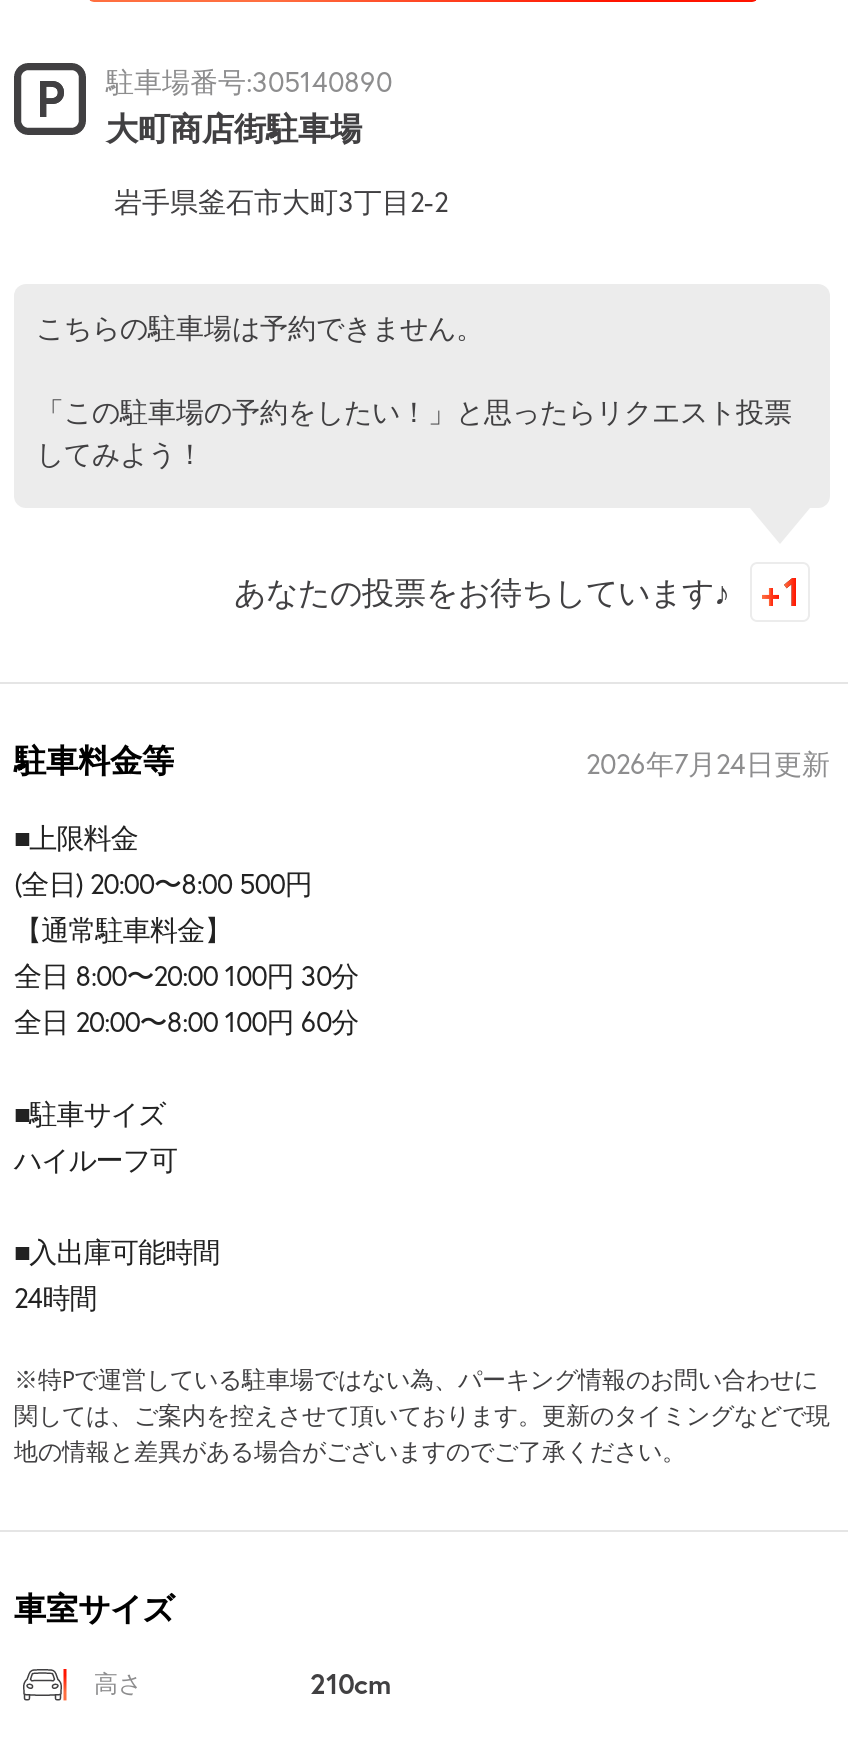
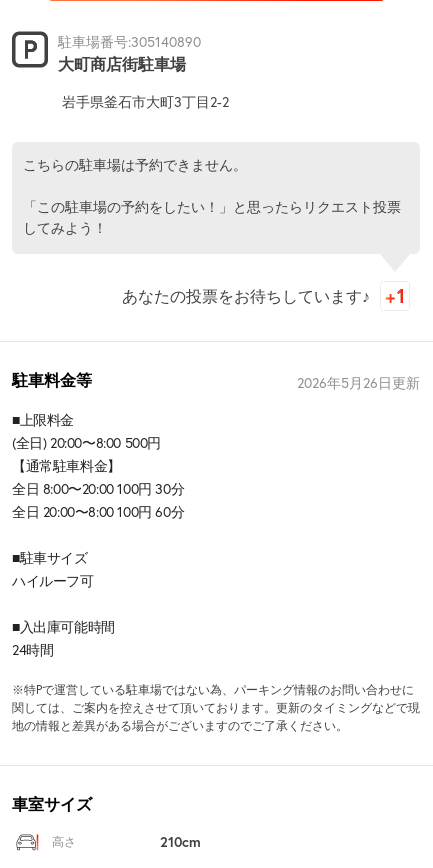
[586,746,830,782] 2026年7月24日更新 -> [297,373,420,392] 2026年5月26日更新

